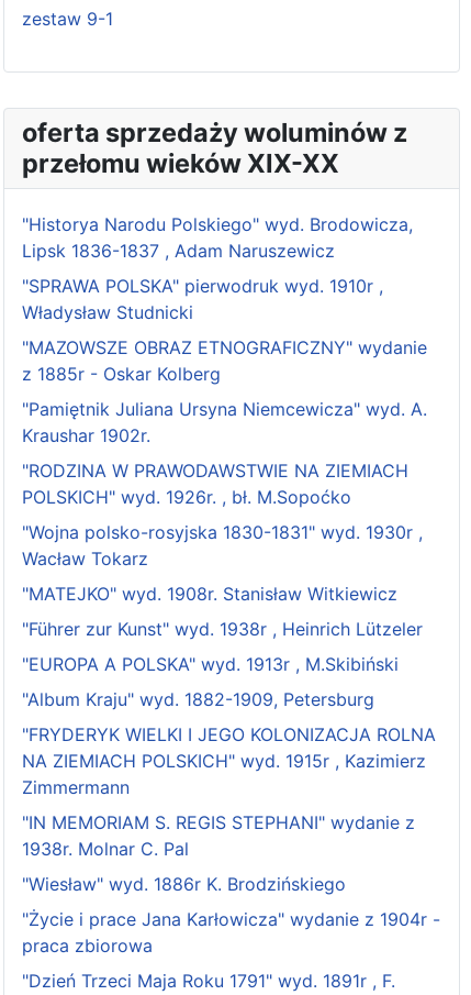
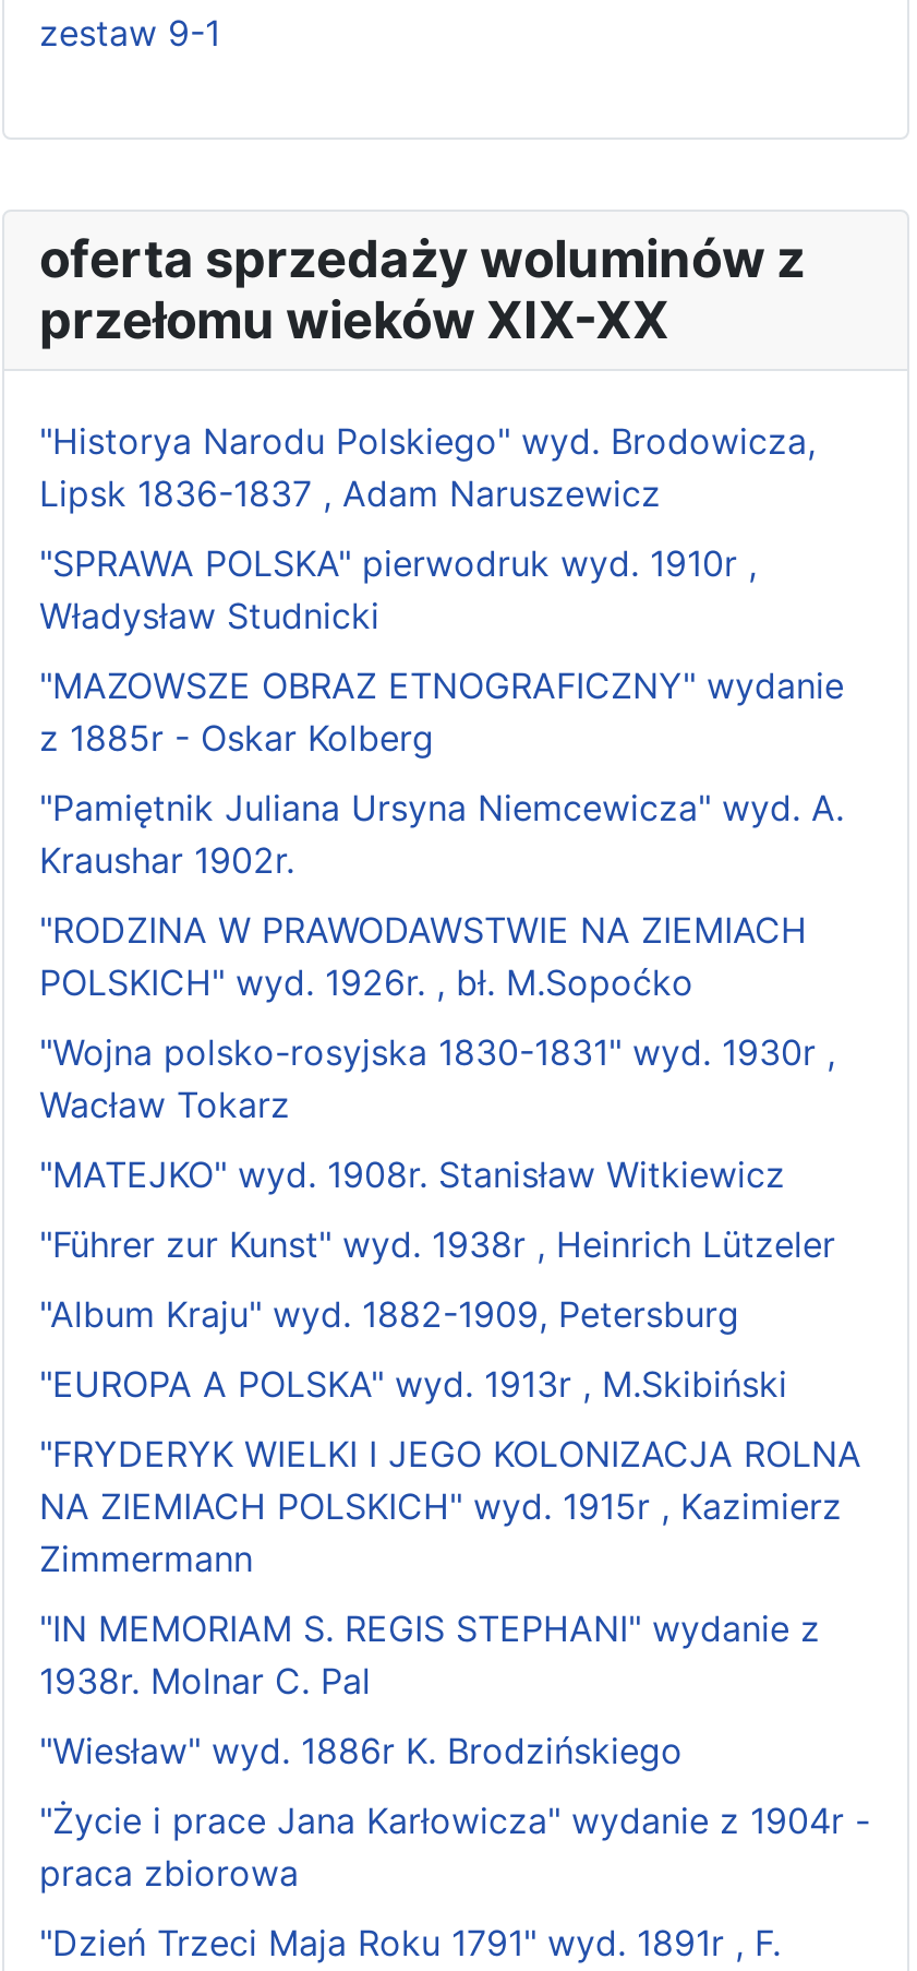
moved [22,653,399,675] -> [39,1362,787,1406]: "EUROPA A POLSKA" wyd. 1913r , M.Skibiński
moved [22,688,374,710] -> [39,1292,739,1336]: "Album Kraju" wyd. 1882-1909, Petersburg

